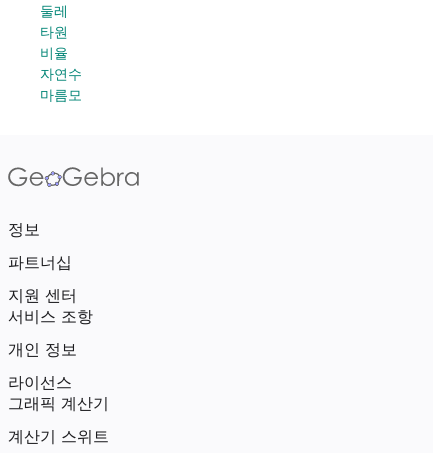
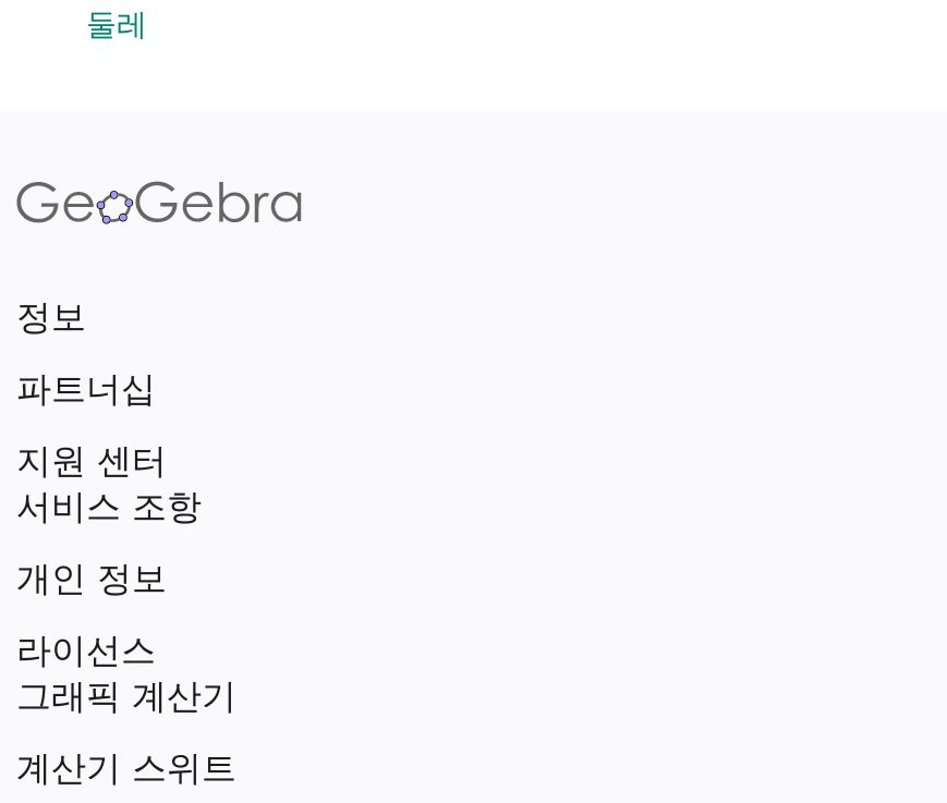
[40,23,82,103] 타원 | 비율 | 자연수 | 마름모 -> none

